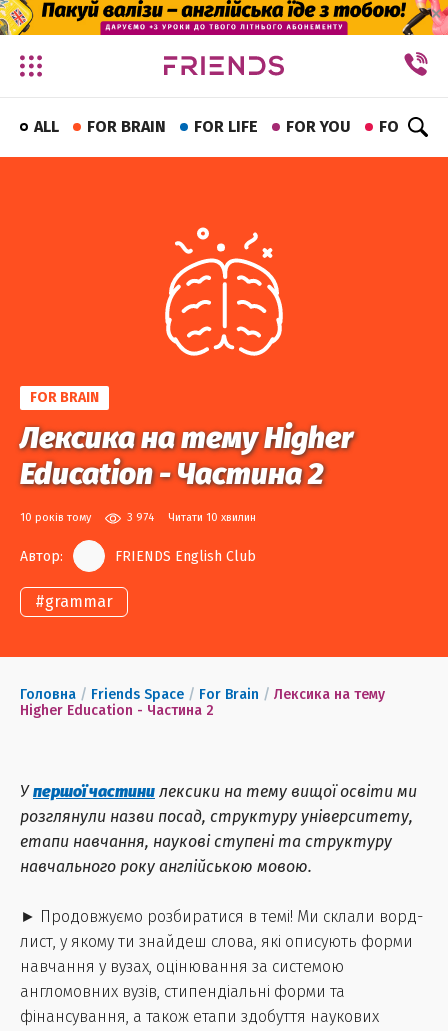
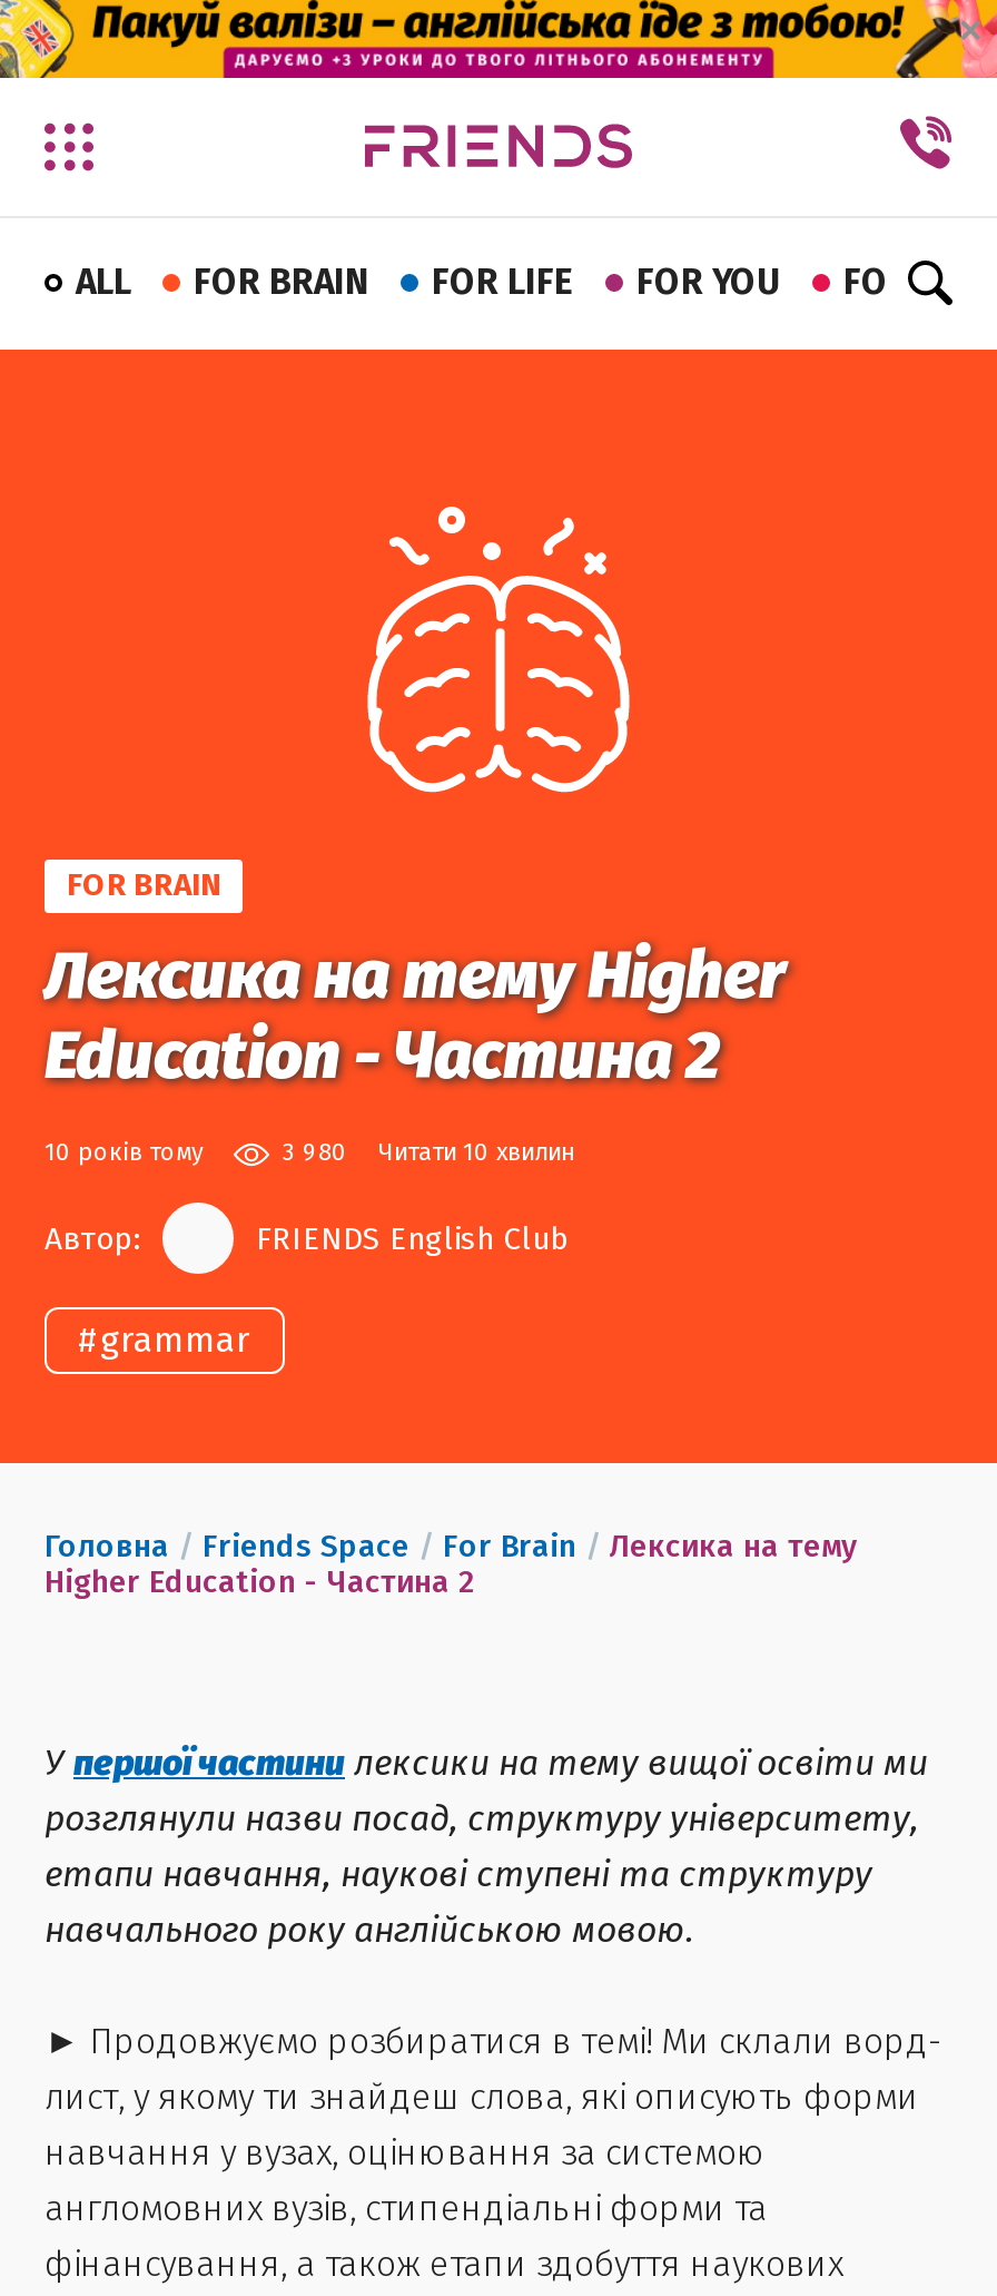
[127,511,256,524] 3 974 Читати 10 хвилин -> [283,1138,574,1167] 3 980 Читати 10 хвилин

